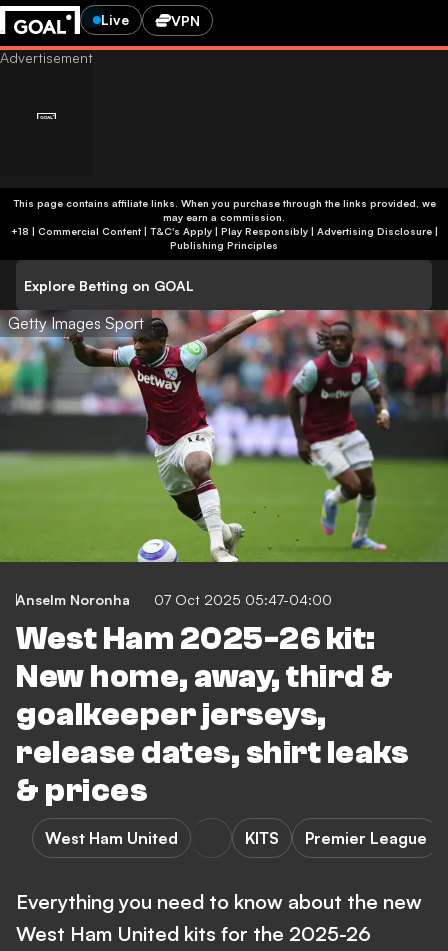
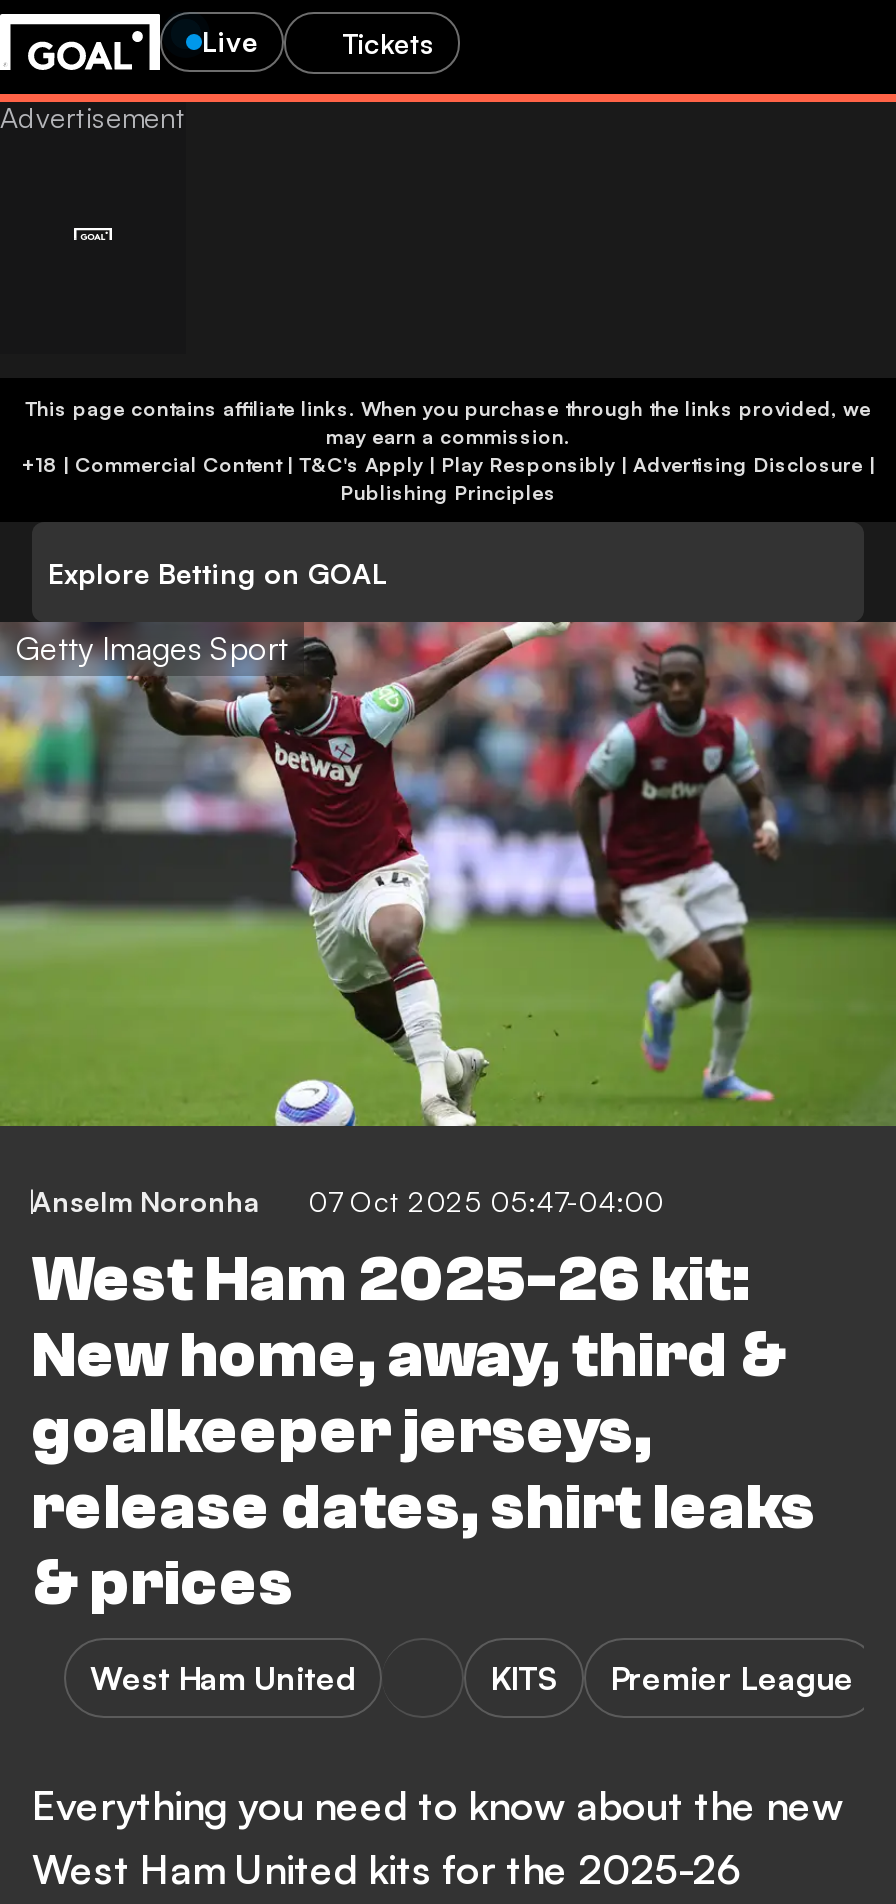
[171,11,200,28] VPN -> [342,25,434,59] Tickets

